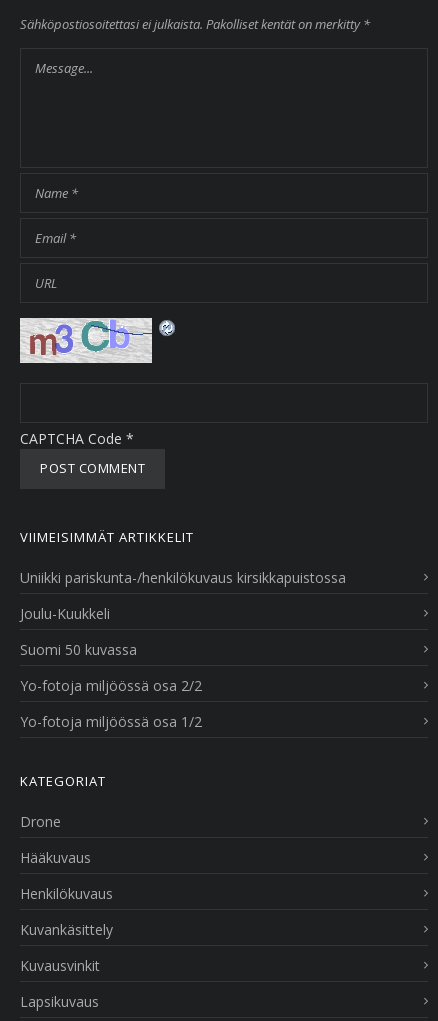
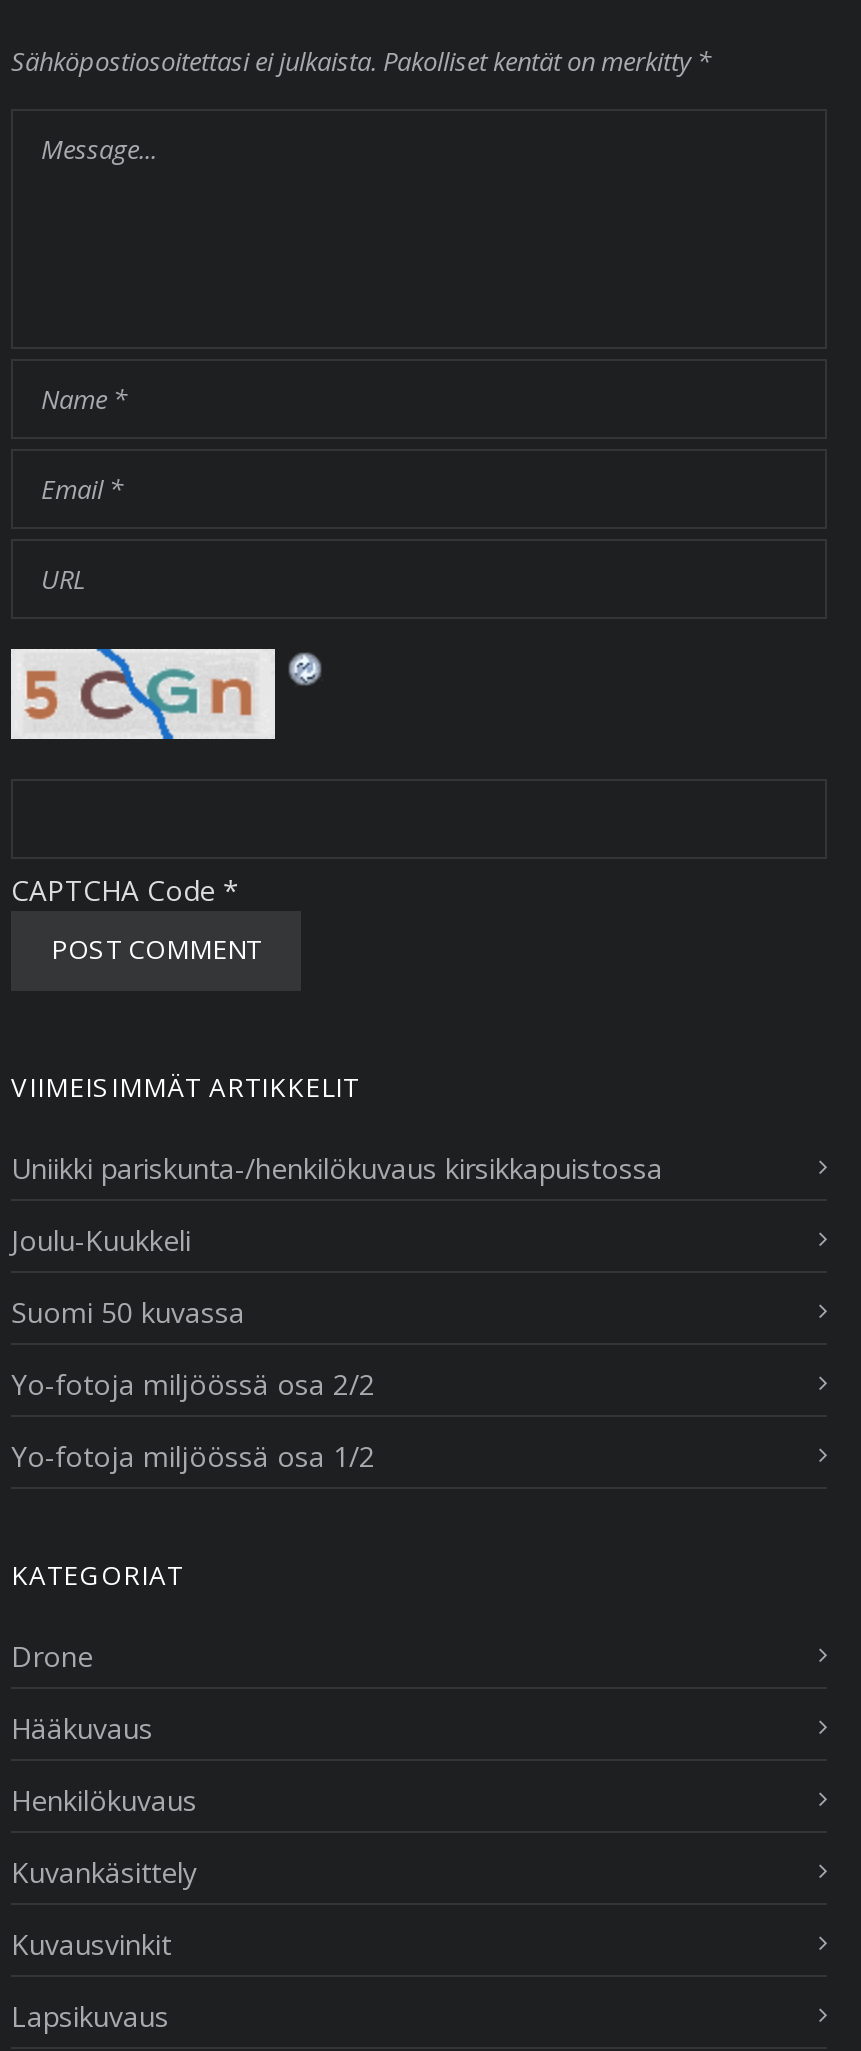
[21,317,153,364] [image] -> [25,647,273,741] [image]

